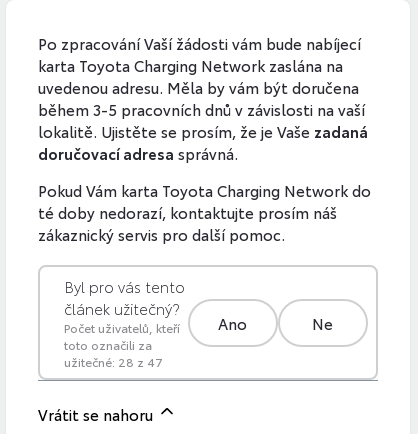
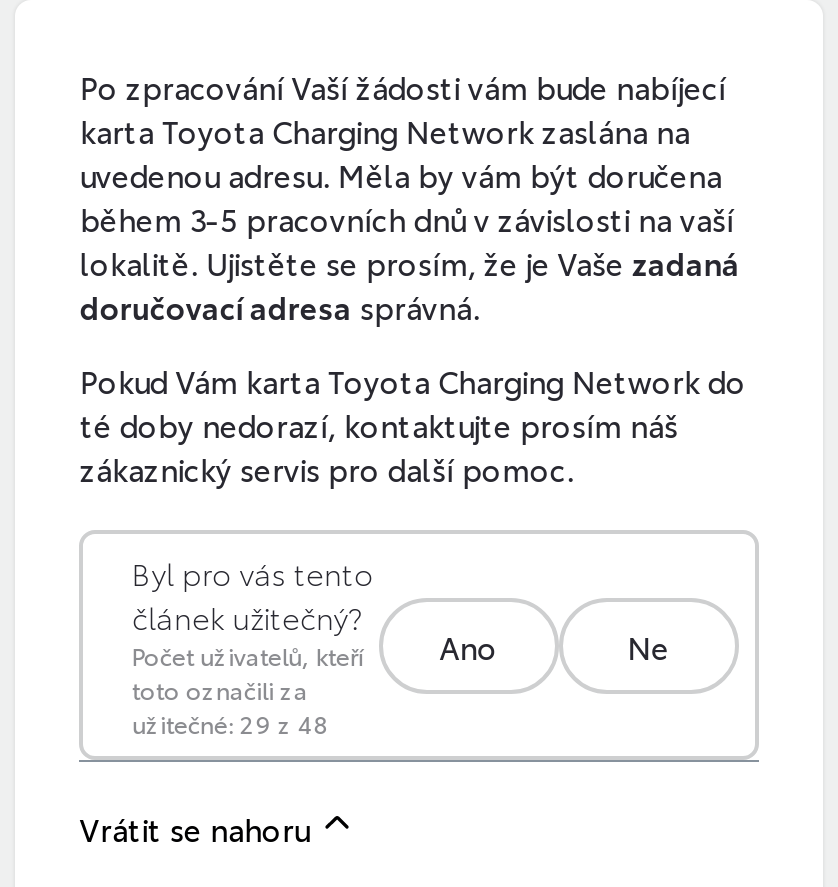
[64,353,163,370] užitečné: 28 z 47 -> [132,707,330,741] užitečné: 29 z 48

